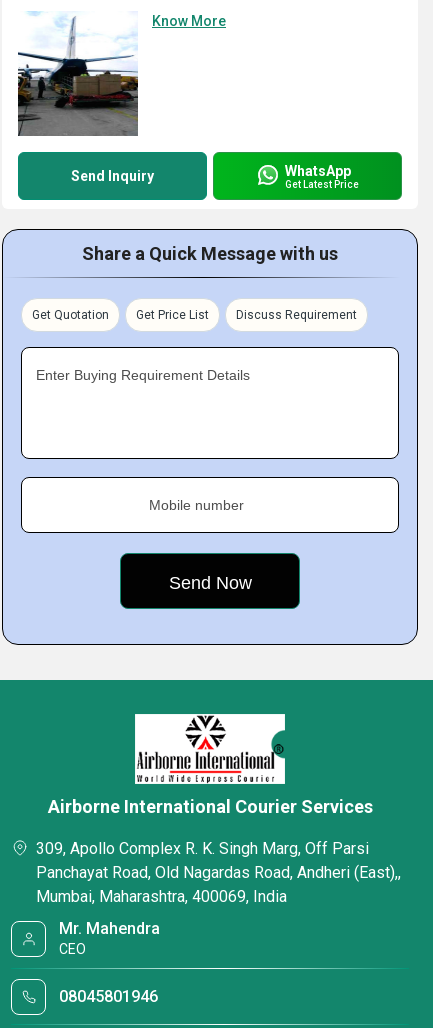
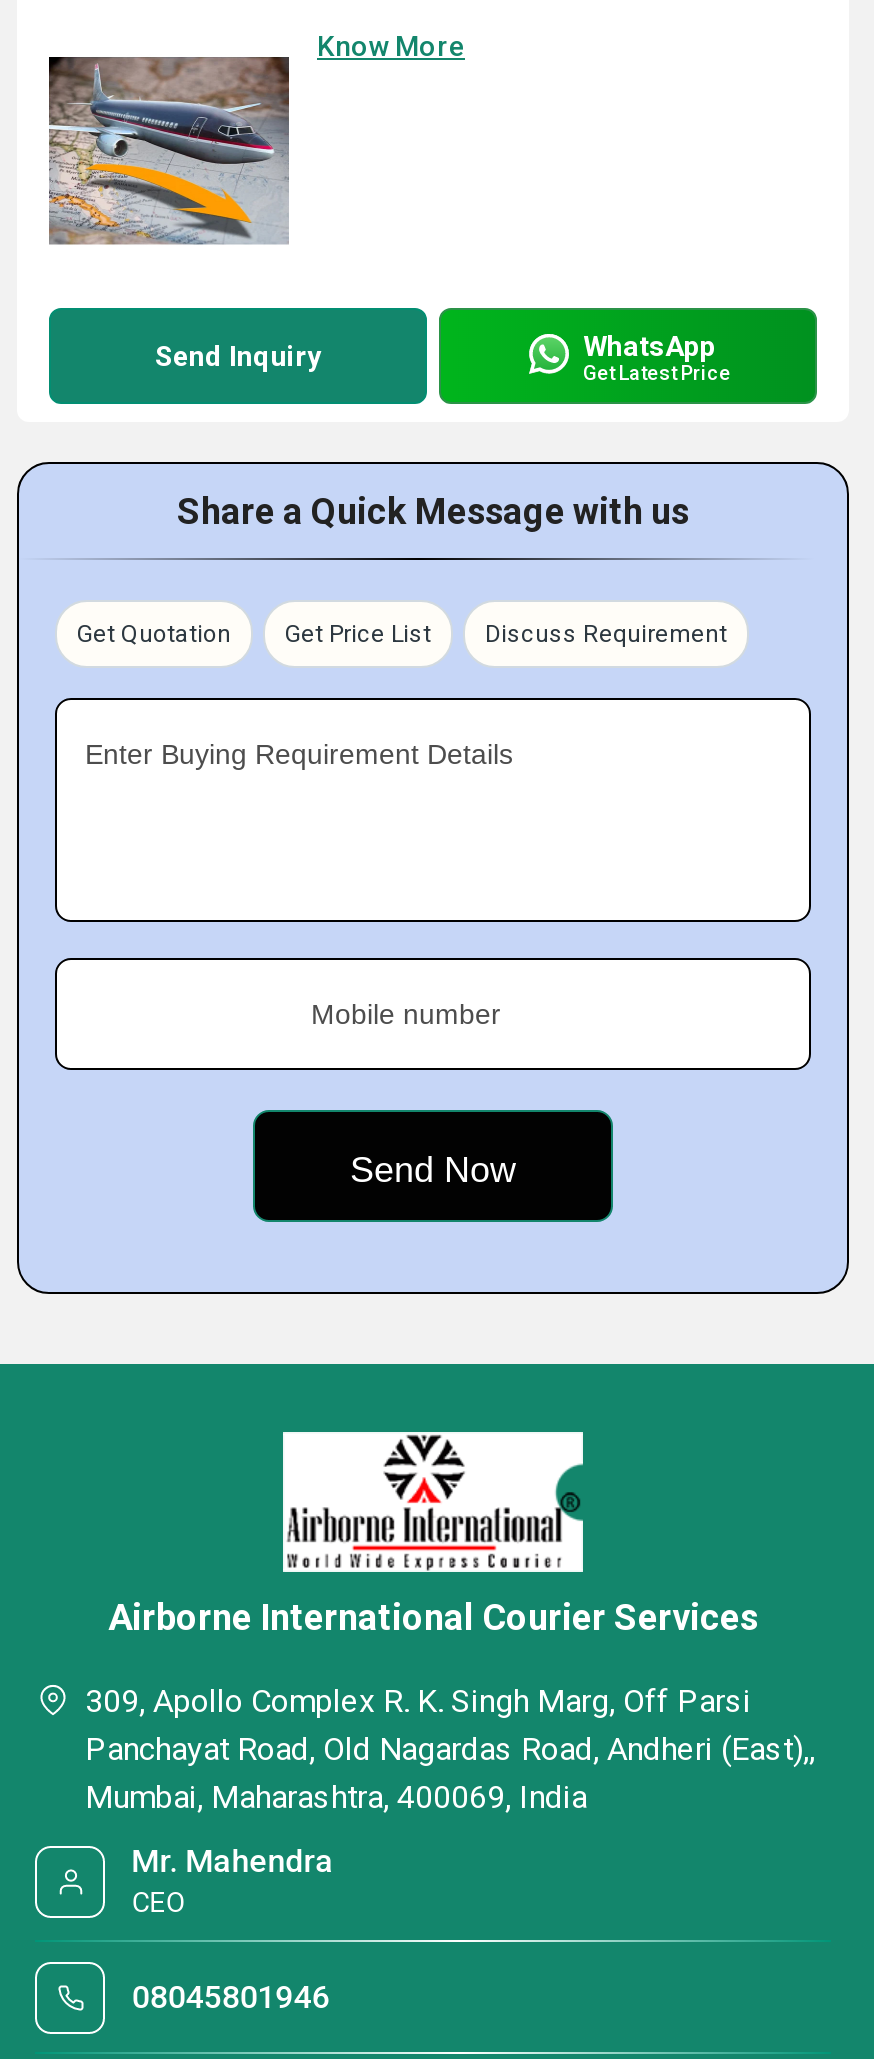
[17,11,139,137] [image] -> [47,28,291,276] [image]

